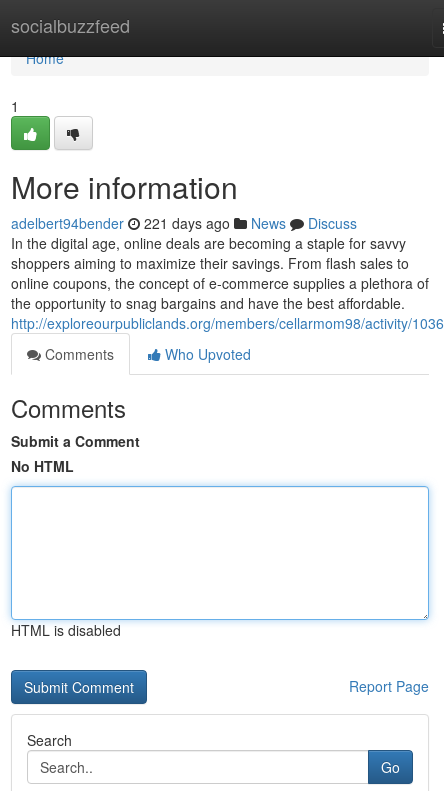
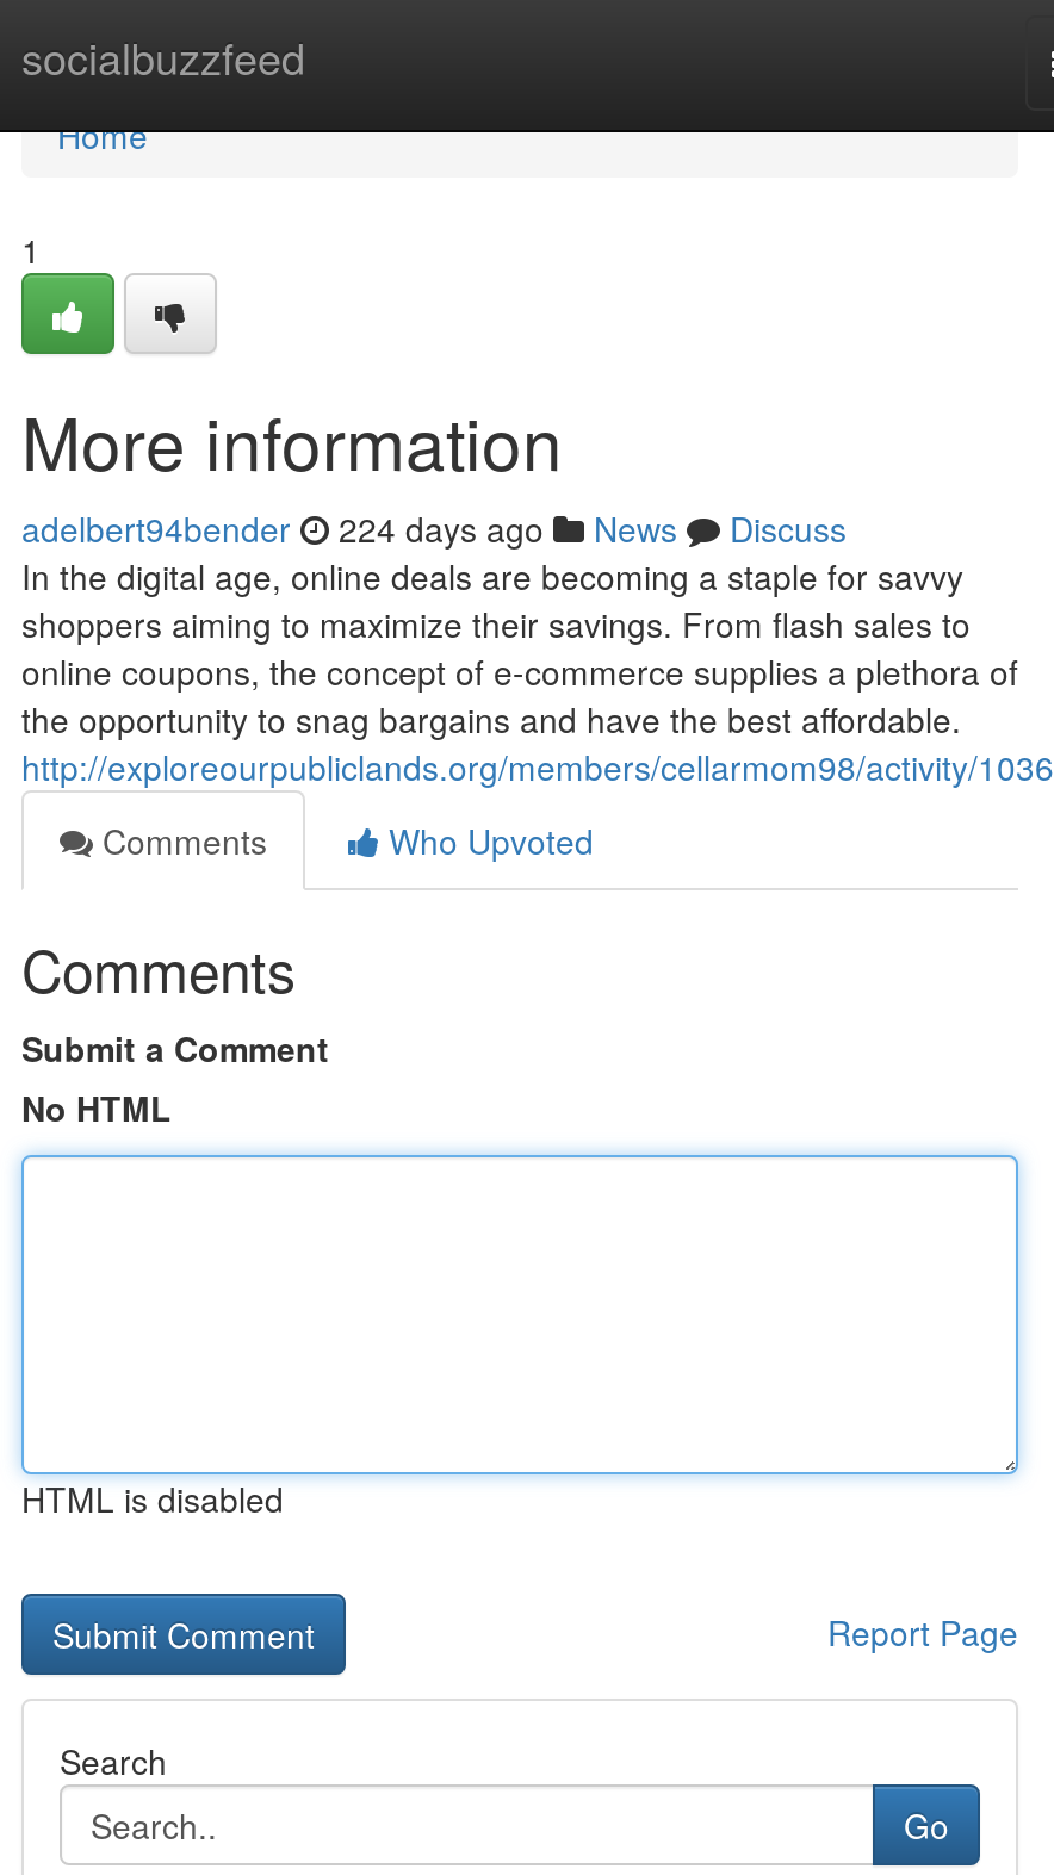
[11,213,357,233] adelbert94bender 221 days ago News Discuss -> [21,504,847,552] adelbert94bender 224 days ago News Discuss

